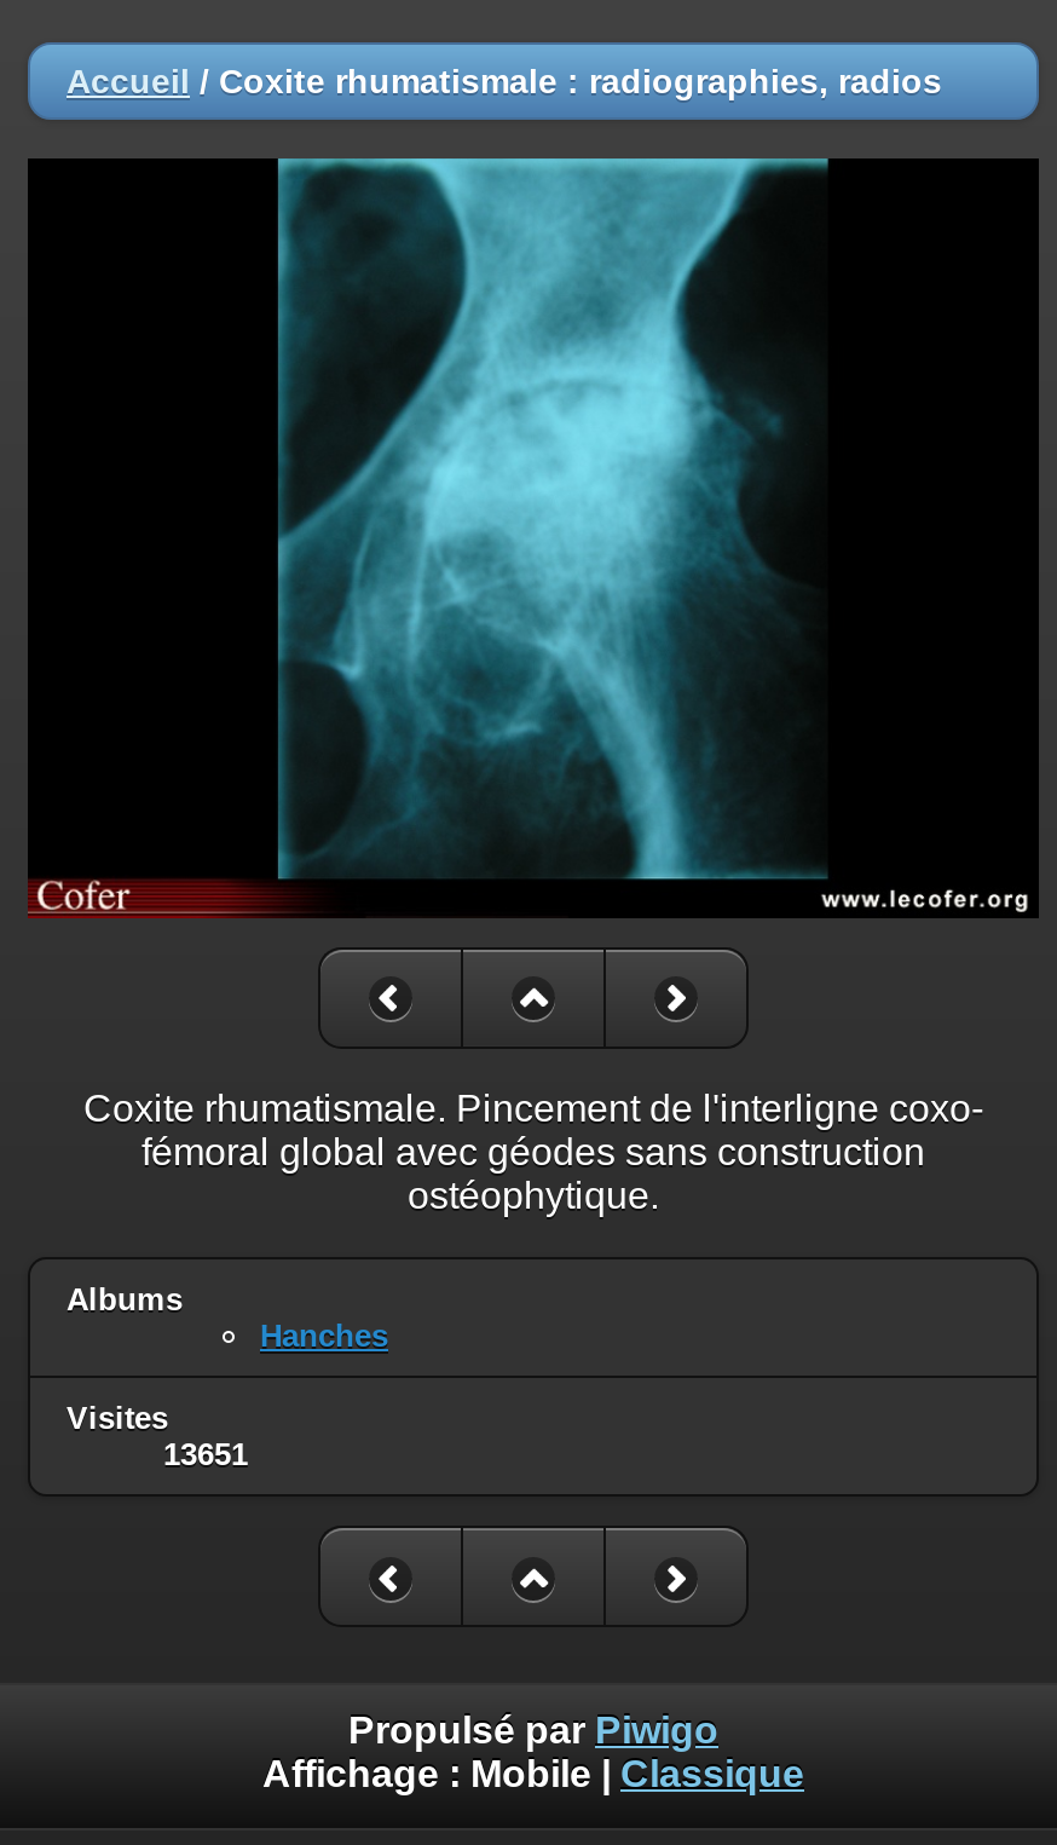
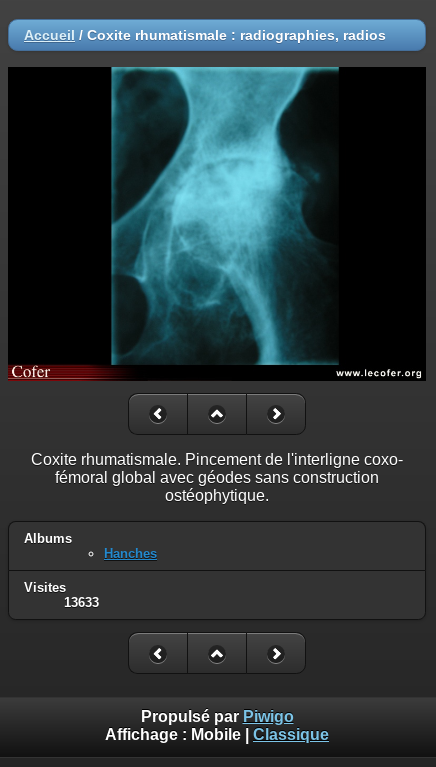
[163,1435,248,1471] 13651 -> [64,594,99,609] 13633

